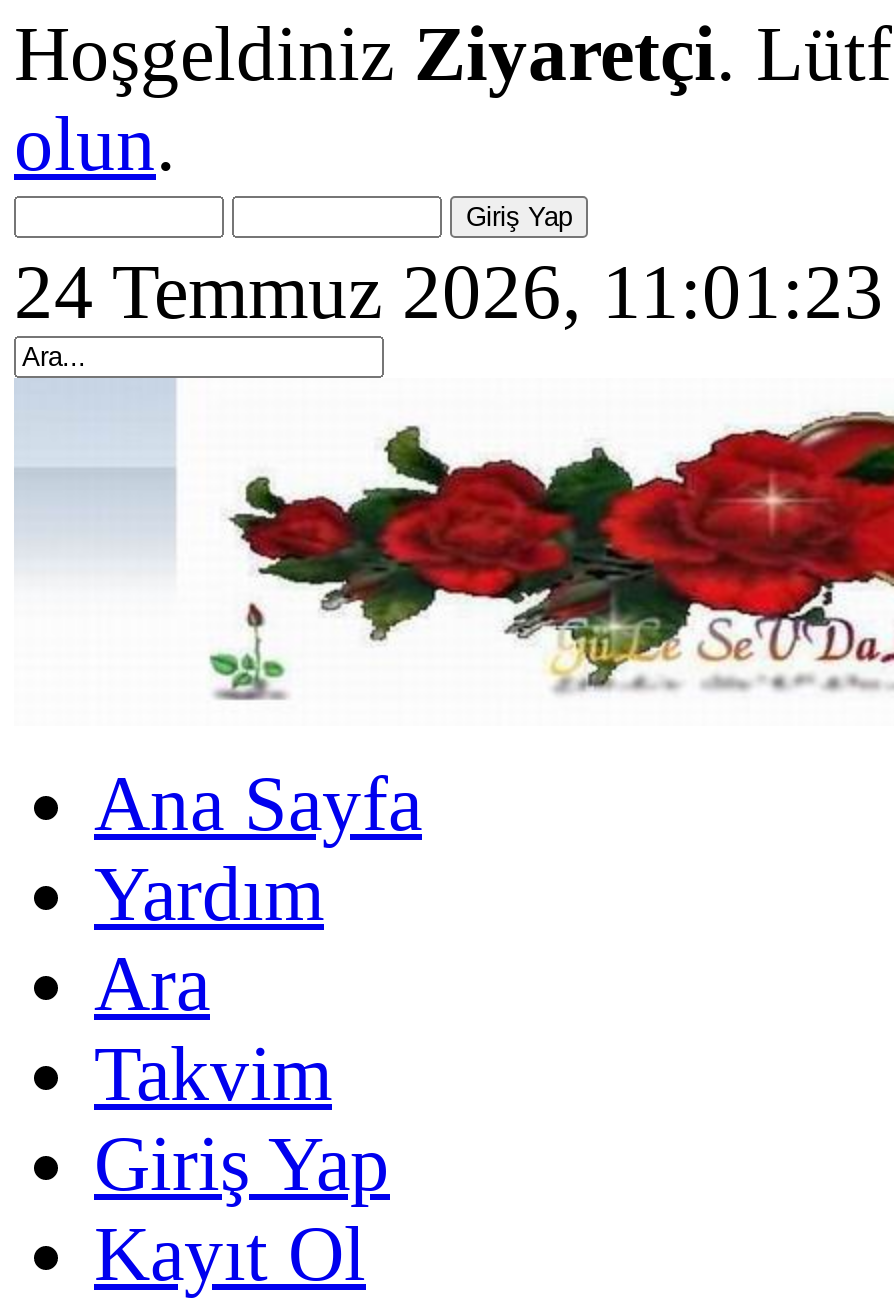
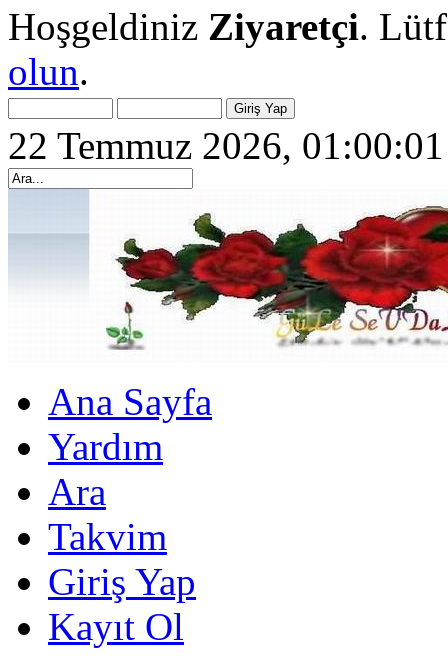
[14,248,884,334] 24 Temmuz 2026, 11:01:23 -> [8,124,444,167] 22 Temmuz 2026, 01:00:01

